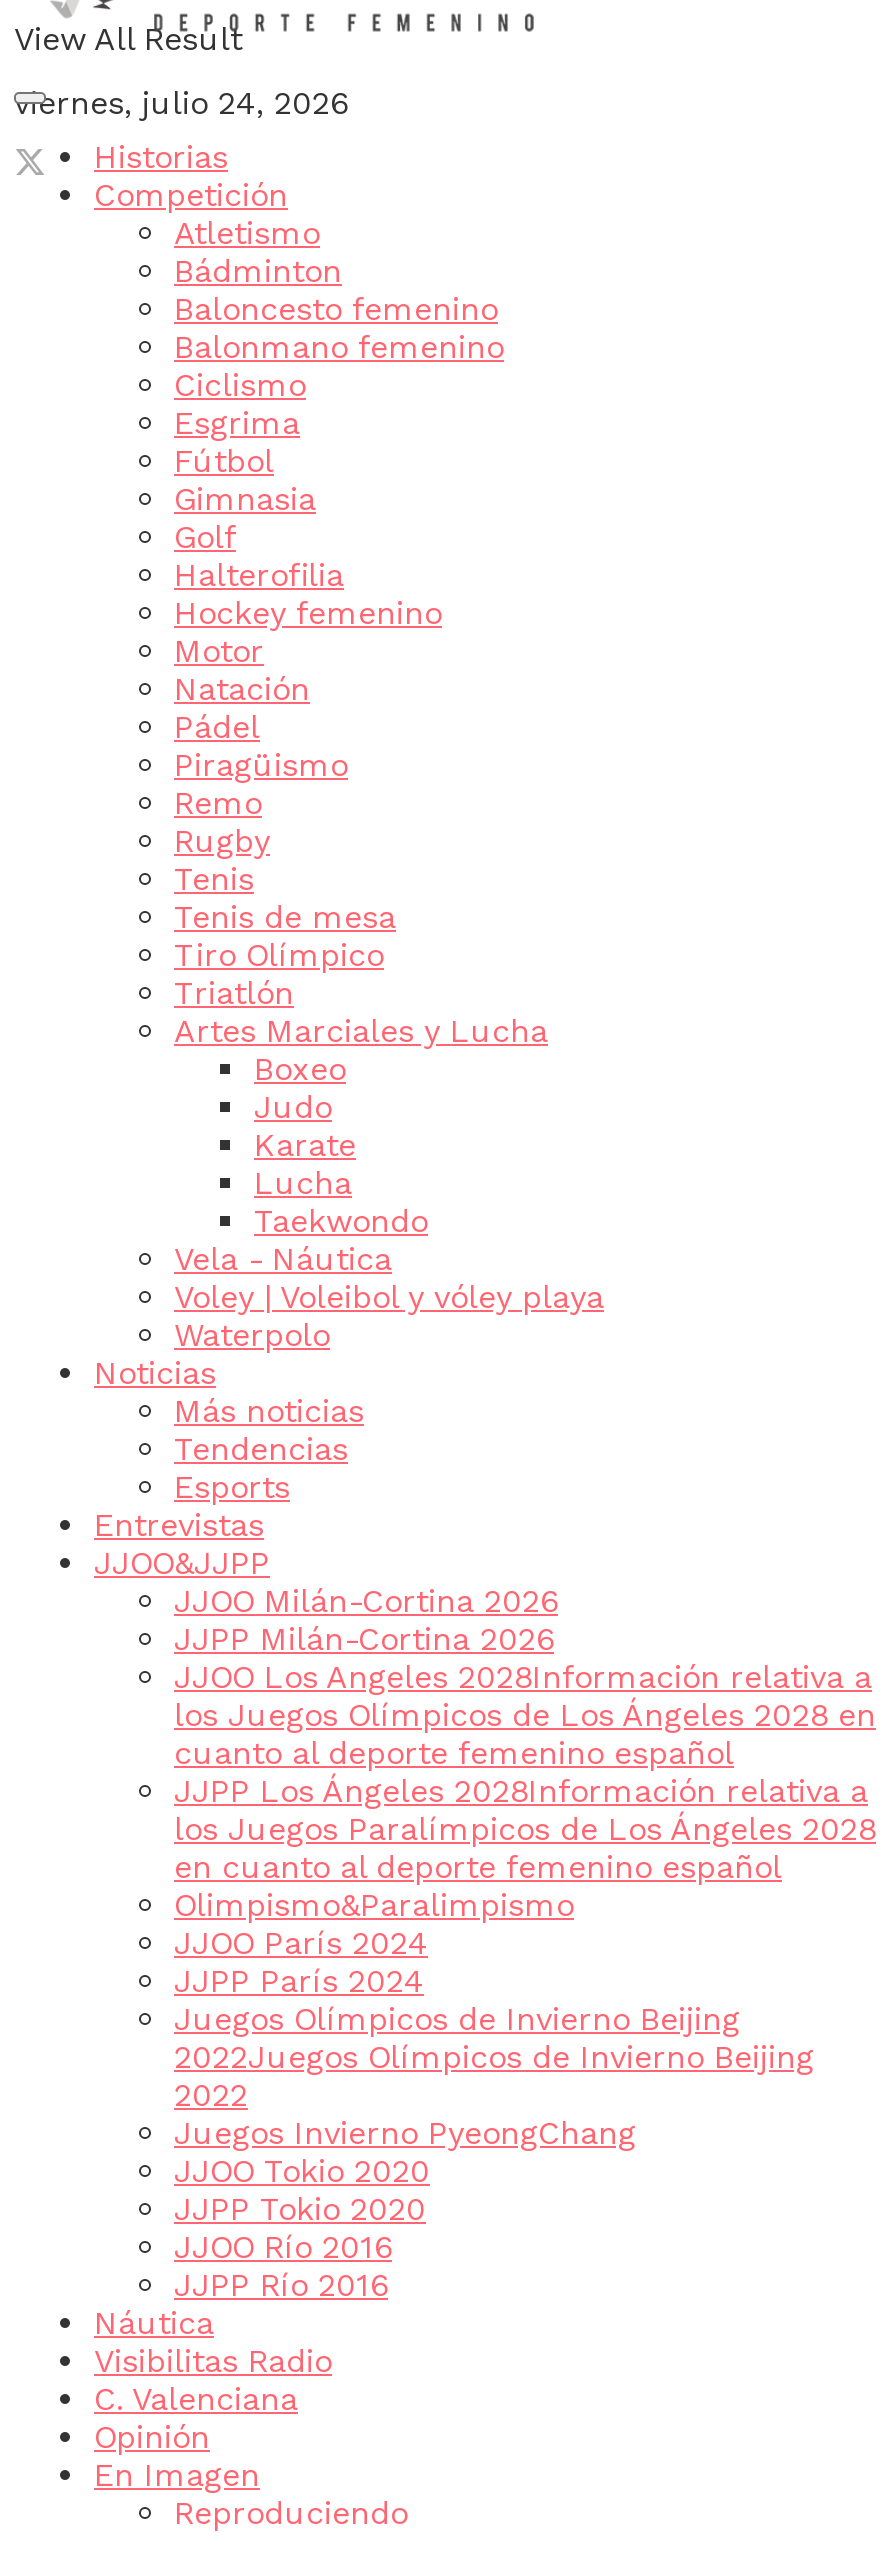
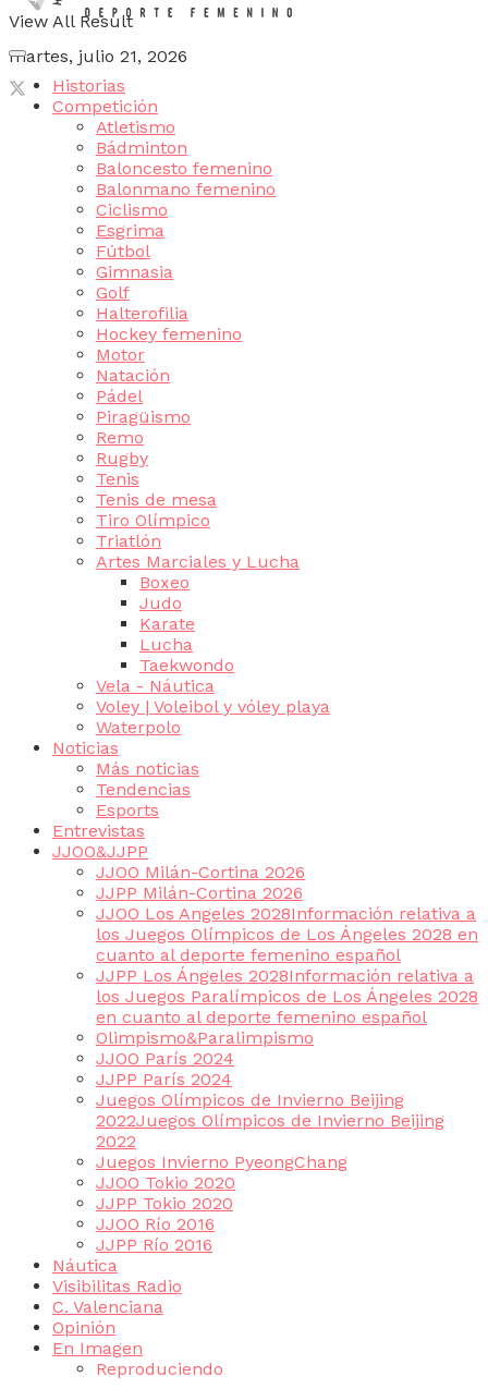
[14,84,348,122] viernes, julio 24, 2026 -> [9,46,187,66] martes, julio 21, 2026

